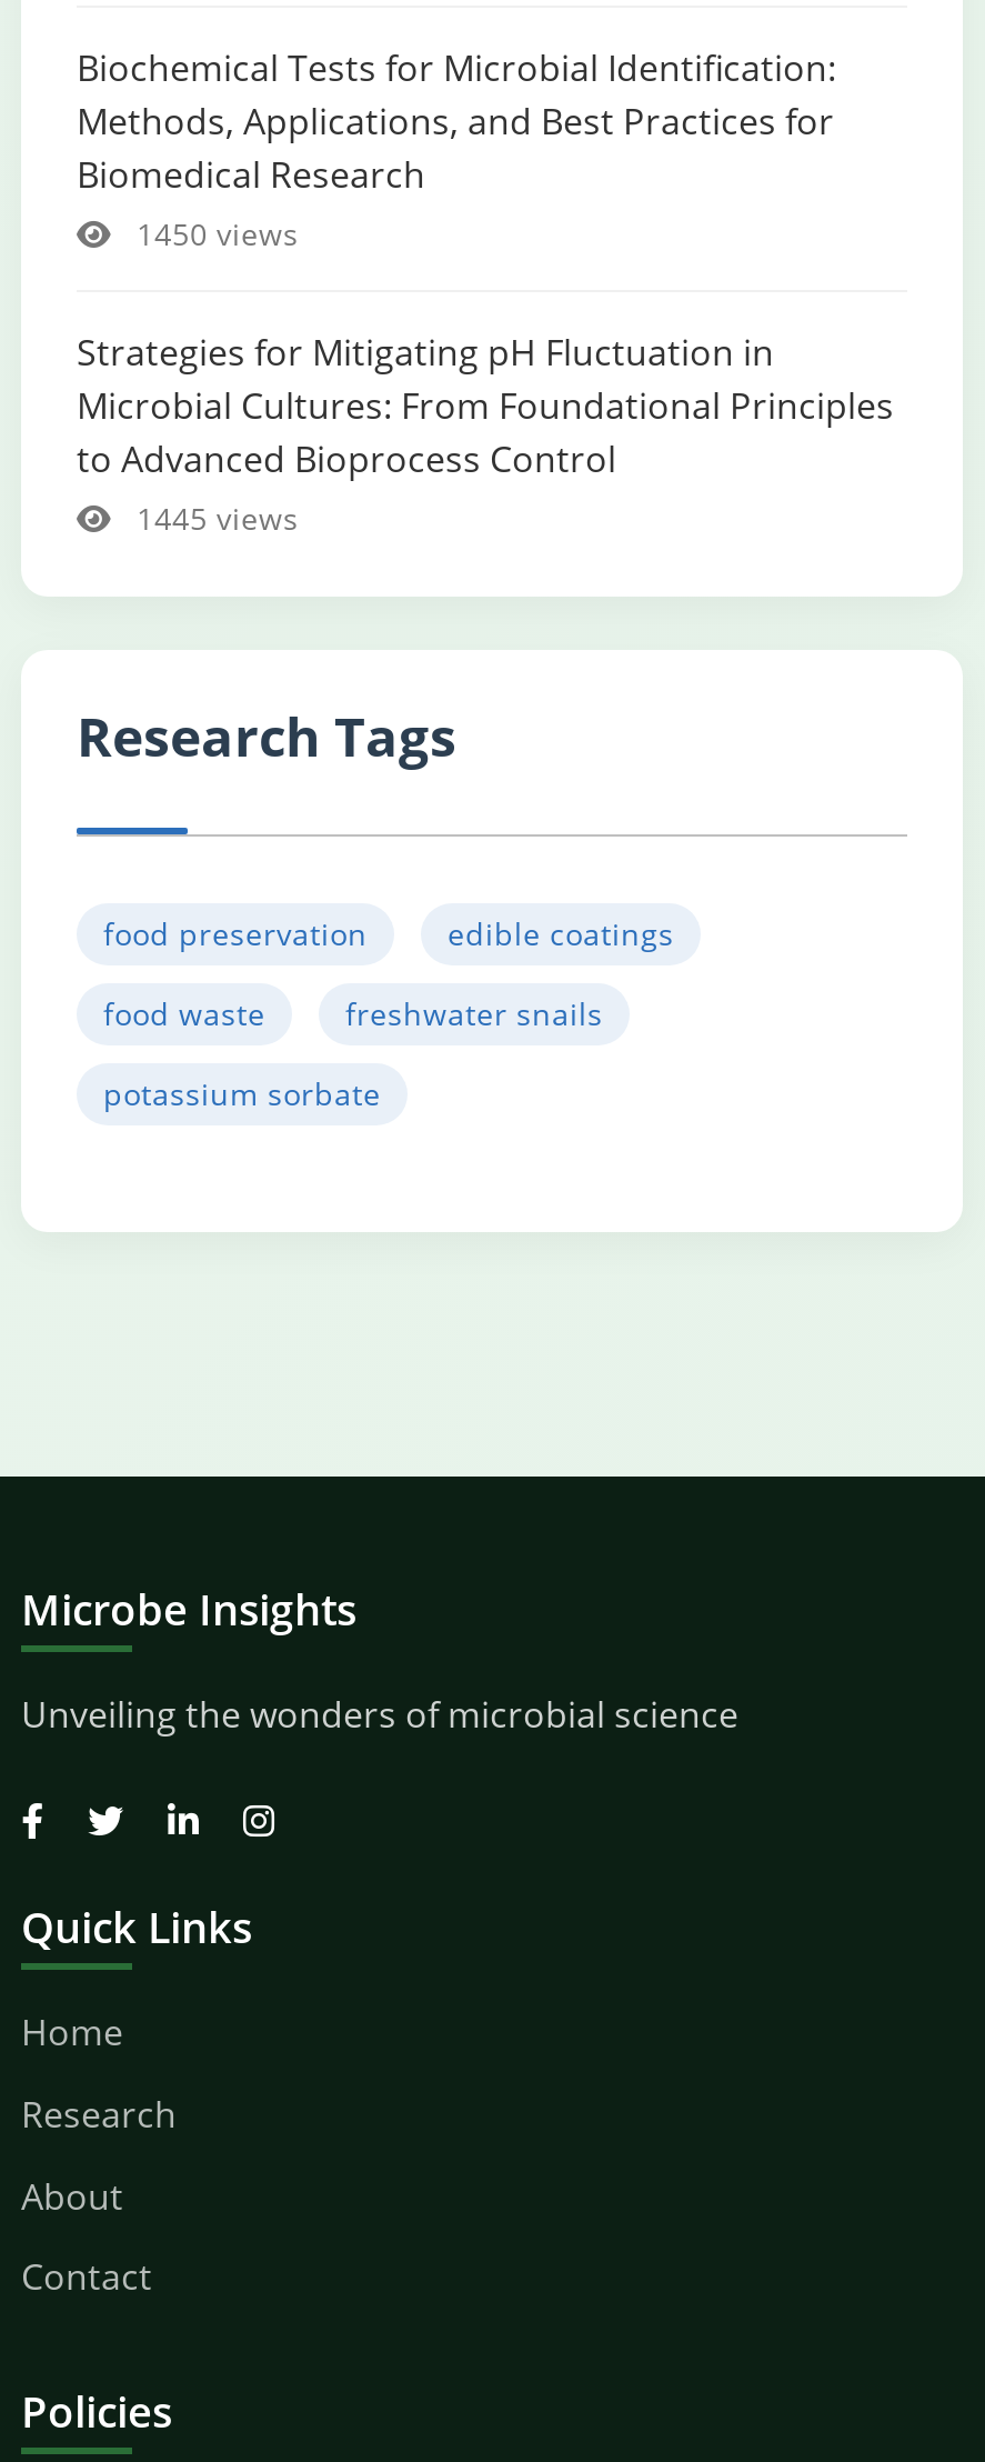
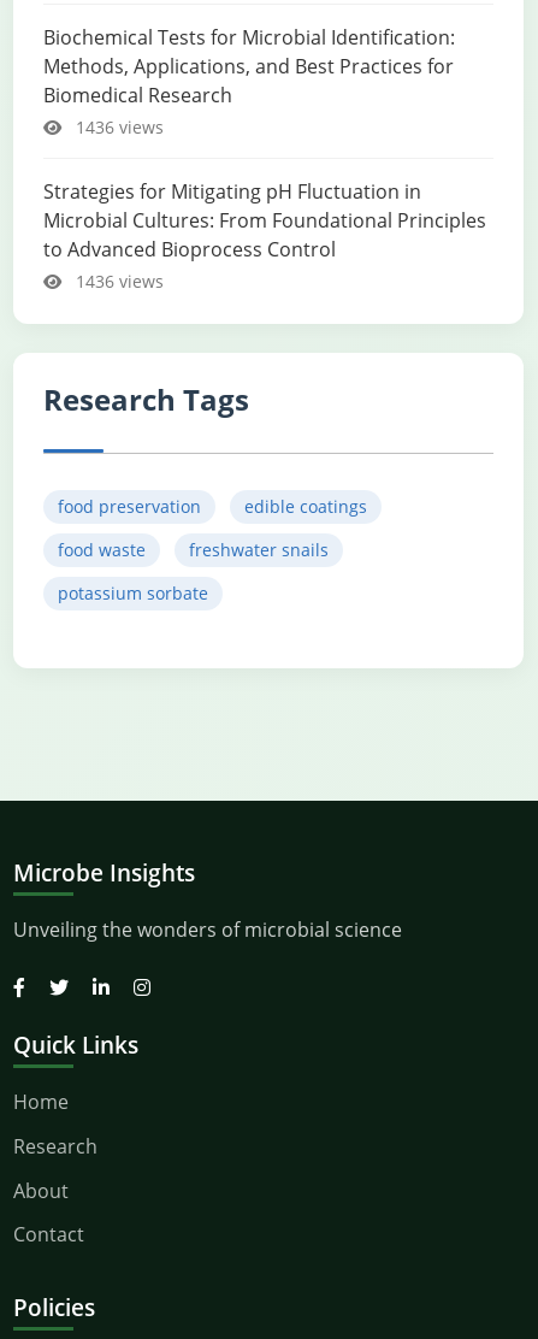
[128,212,299,254] 1450 views -> [71,116,164,138] 1436 views
[128,497,299,539] 1445 views -> [71,270,164,293] 1436 views

